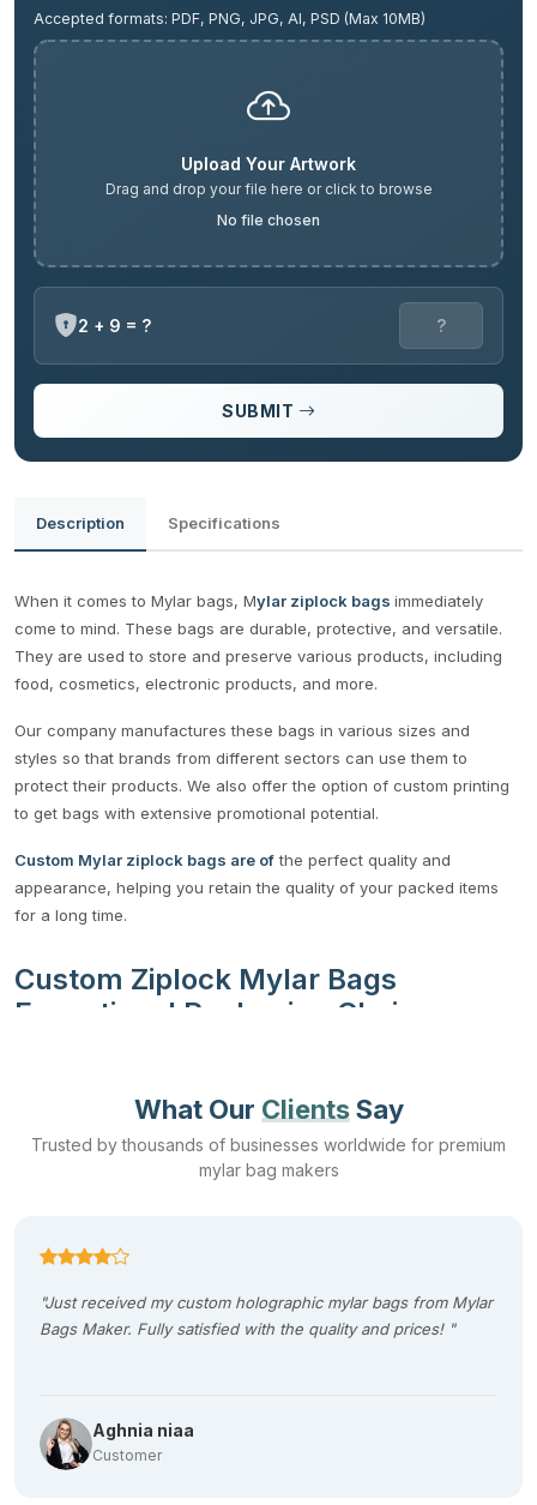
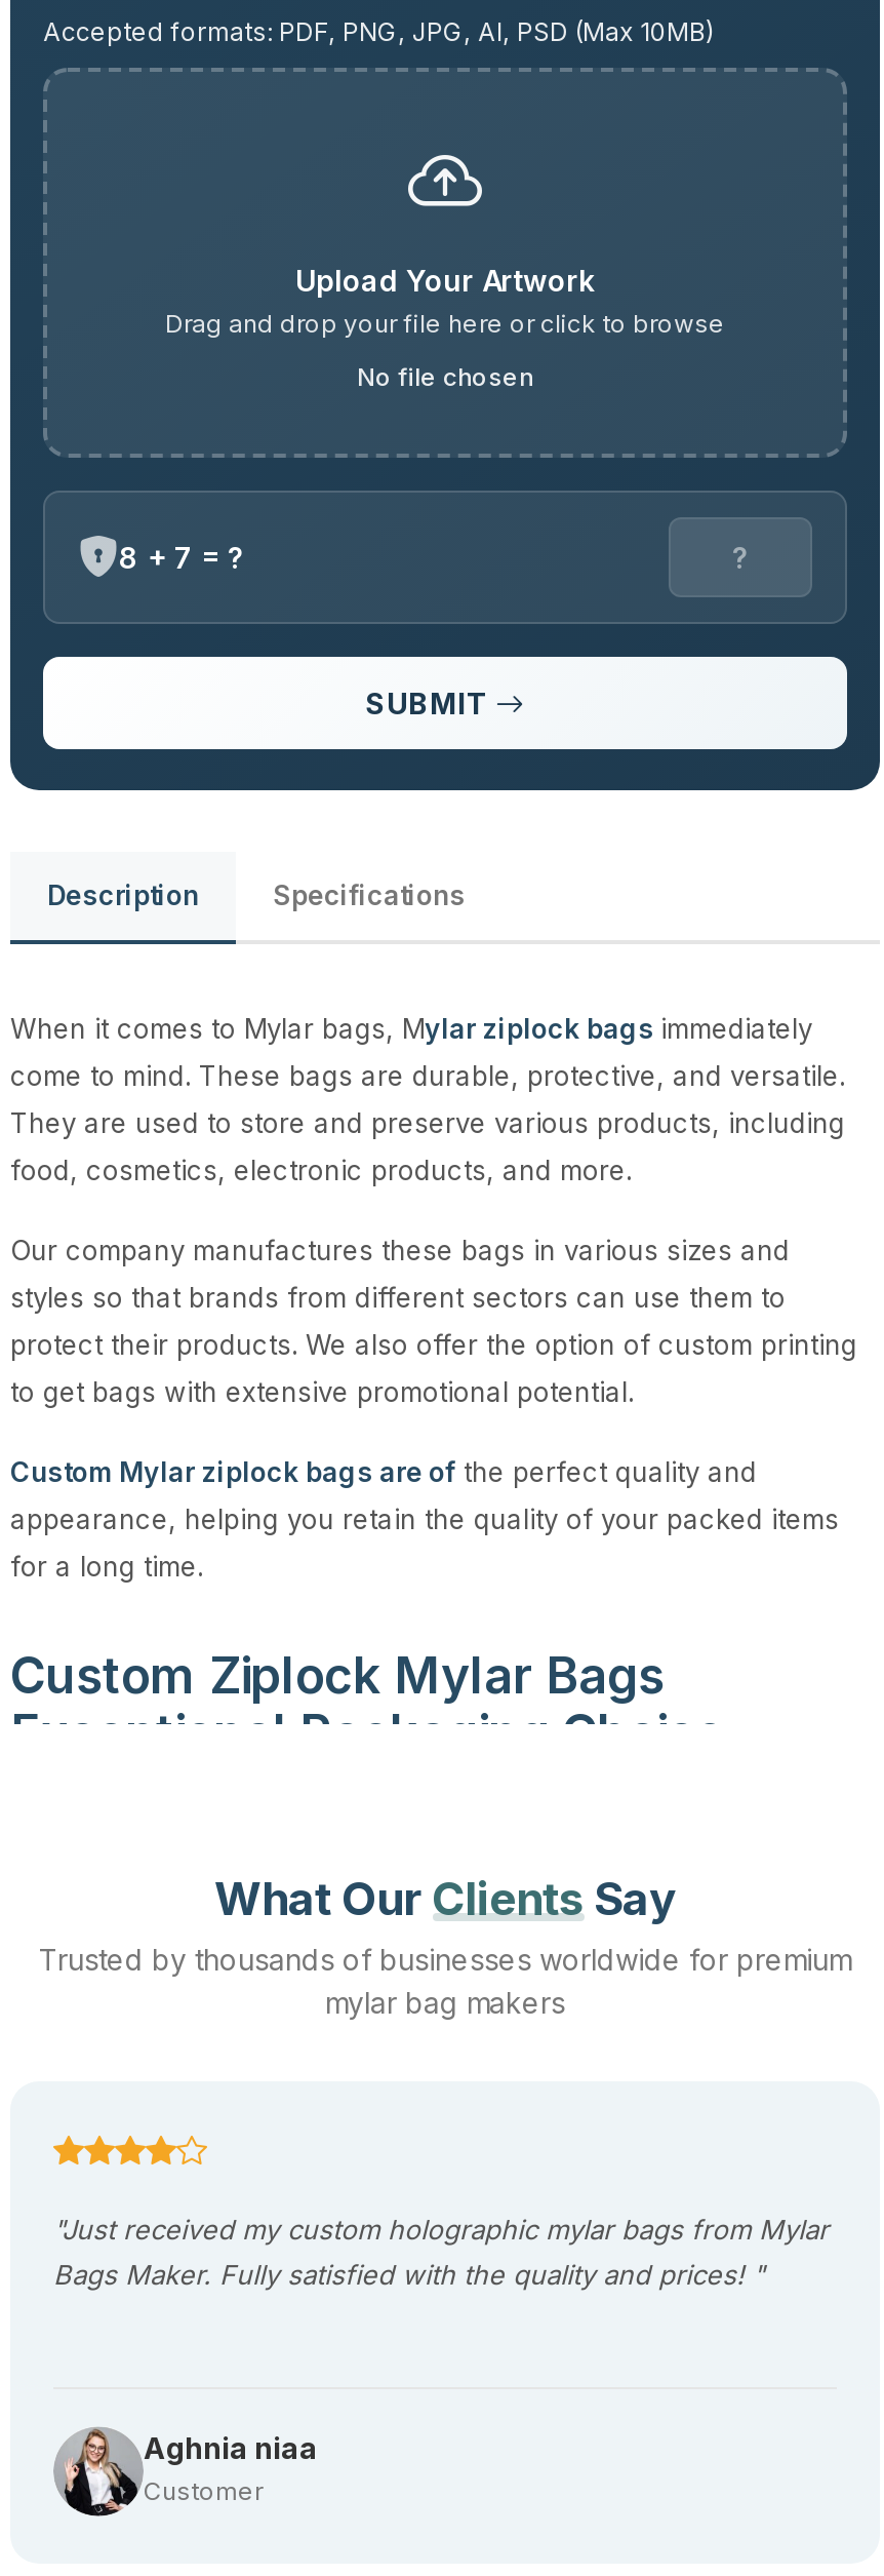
[78,315,151,336] 2 + 9 = ? -> [119,539,244,574] 8 + 7 = ?

